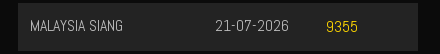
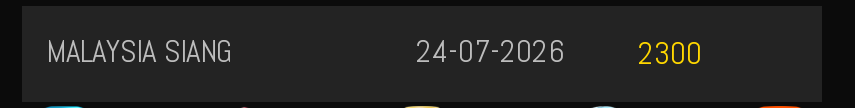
[215,16,289,36] 21-07-2026 -> [416,33,564,73] 24-07-2026
[326,17,358,37] 9355 -> [638,34,702,74] 2300

